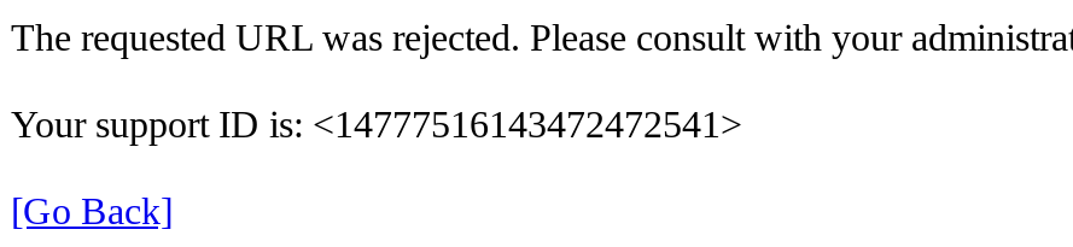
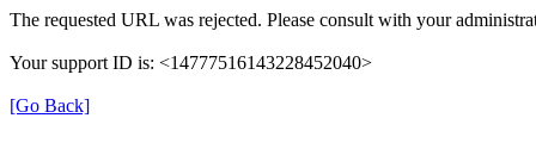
[11,104,742,145] Your support ID is: <14777516143472472541> -> [10,52,372,73] Your support ID is: <14777516143228452040>

